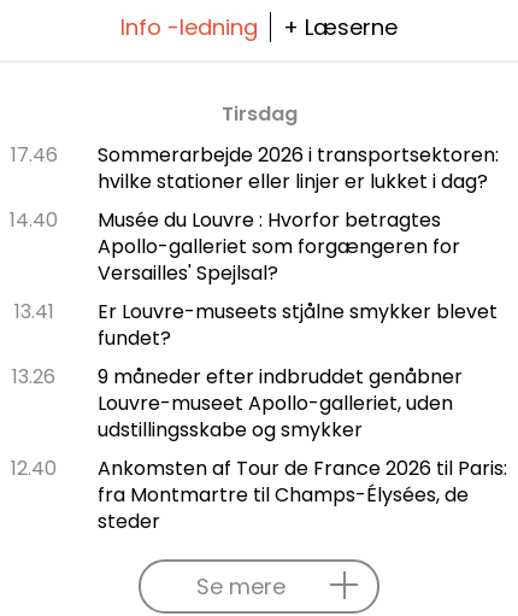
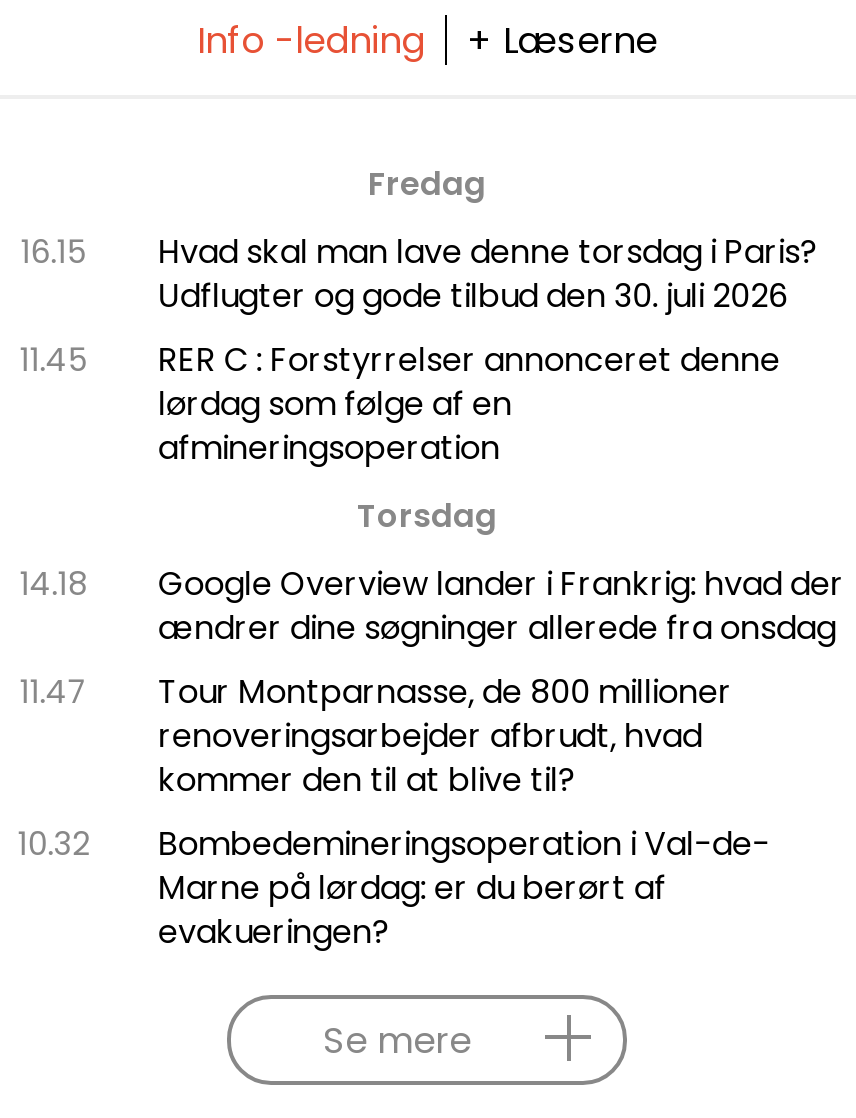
[10,101,507,536] Tirsdag | 17.46 | Sommerarbejde 2026 i transportsektoren: | hvilke stationer eller linjer er lukket i dag? | 14.40 | Musée du Louvre : Hvorfor betragtes | Apollo-galleriet som forgængeren for | Versailles' Spejlsal? | 13.41 | Er Louvre-museets stjålne smykker blevet | fundet? | 13.26 | 9 måneder efter indbruddet genåbner | Louvre-museet Apollo-galleriet, uden | udstillingsskabe og smykker | 12.40 | Ankomsten af Tour de France 2026 til Paris: | fra Montmartre til Champs-Élysées, de | steder -> [18,162,844,956] Fredag | 16.15 | Hvad skal man lave denne torsdag i Paris? | Udflugter og gode tilbud den 30. juli 2026 | 11.45 | RER C : Forstyrrelser annonceret denne | lørdag som følge af en | afmineringsoperation | Torsdag | 14.18 | Google Overview lander i Frankrig: hvad der | ændrer dine søgninger allerede fra onsdag | 11.47 | Tour Montparnasse, de 800 millioner | renoveringsarbejder afbrudt, hvad | kommer den til at blive til? | 10.32 | Bombedemineringsoperation i Val-de- | Marne på lørdag: er du berørt af | evakueringen?

